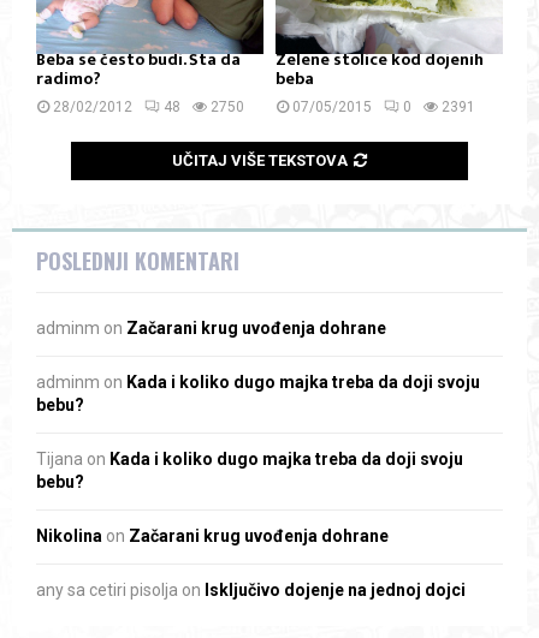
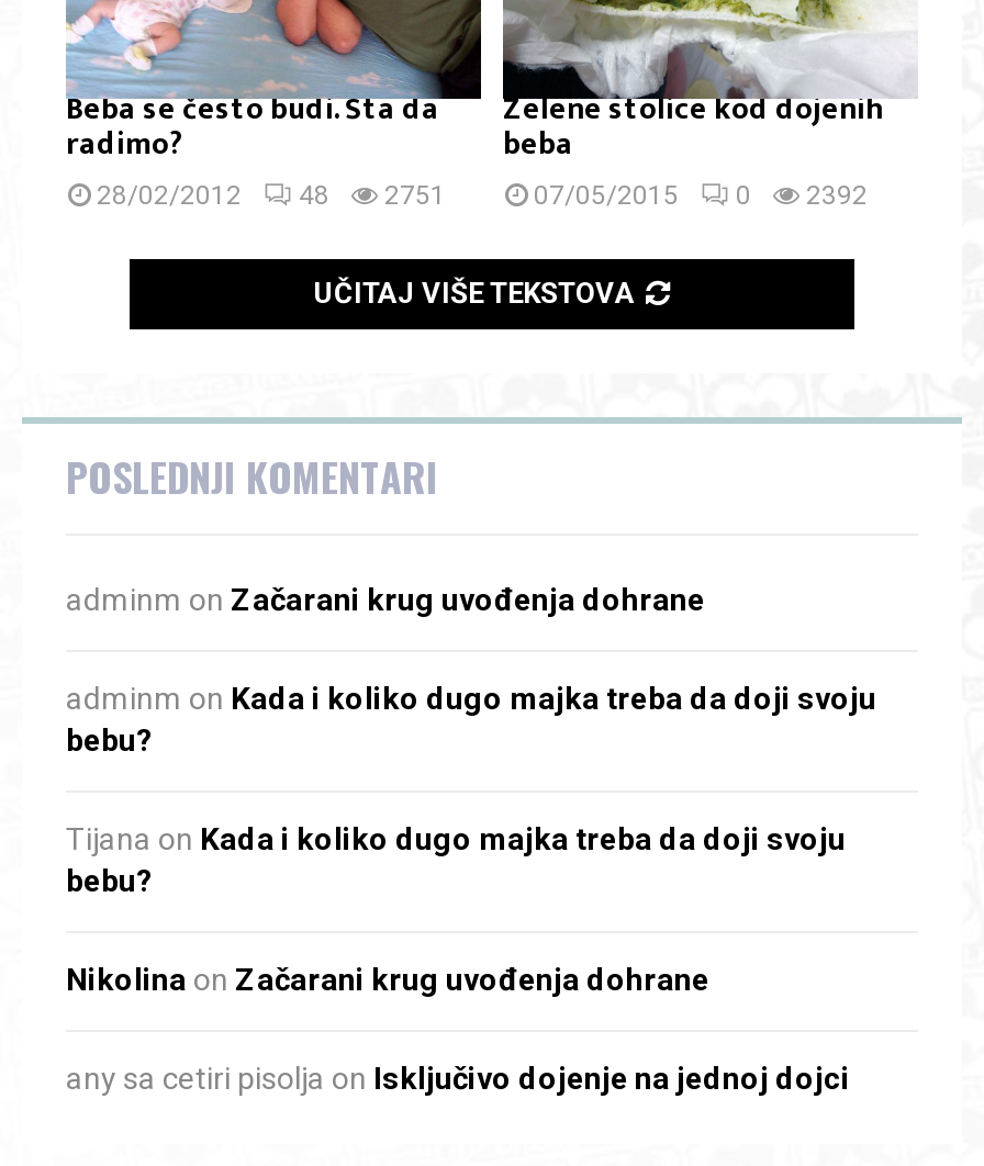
[53,99,244,115] 28/02/2012 48 2750 -> [97,180,446,211] 28/02/2012 48 2751
[292,99,475,115] 07/05/2015 0 2391 -> [534,180,868,211] 07/05/2015 0 2392

